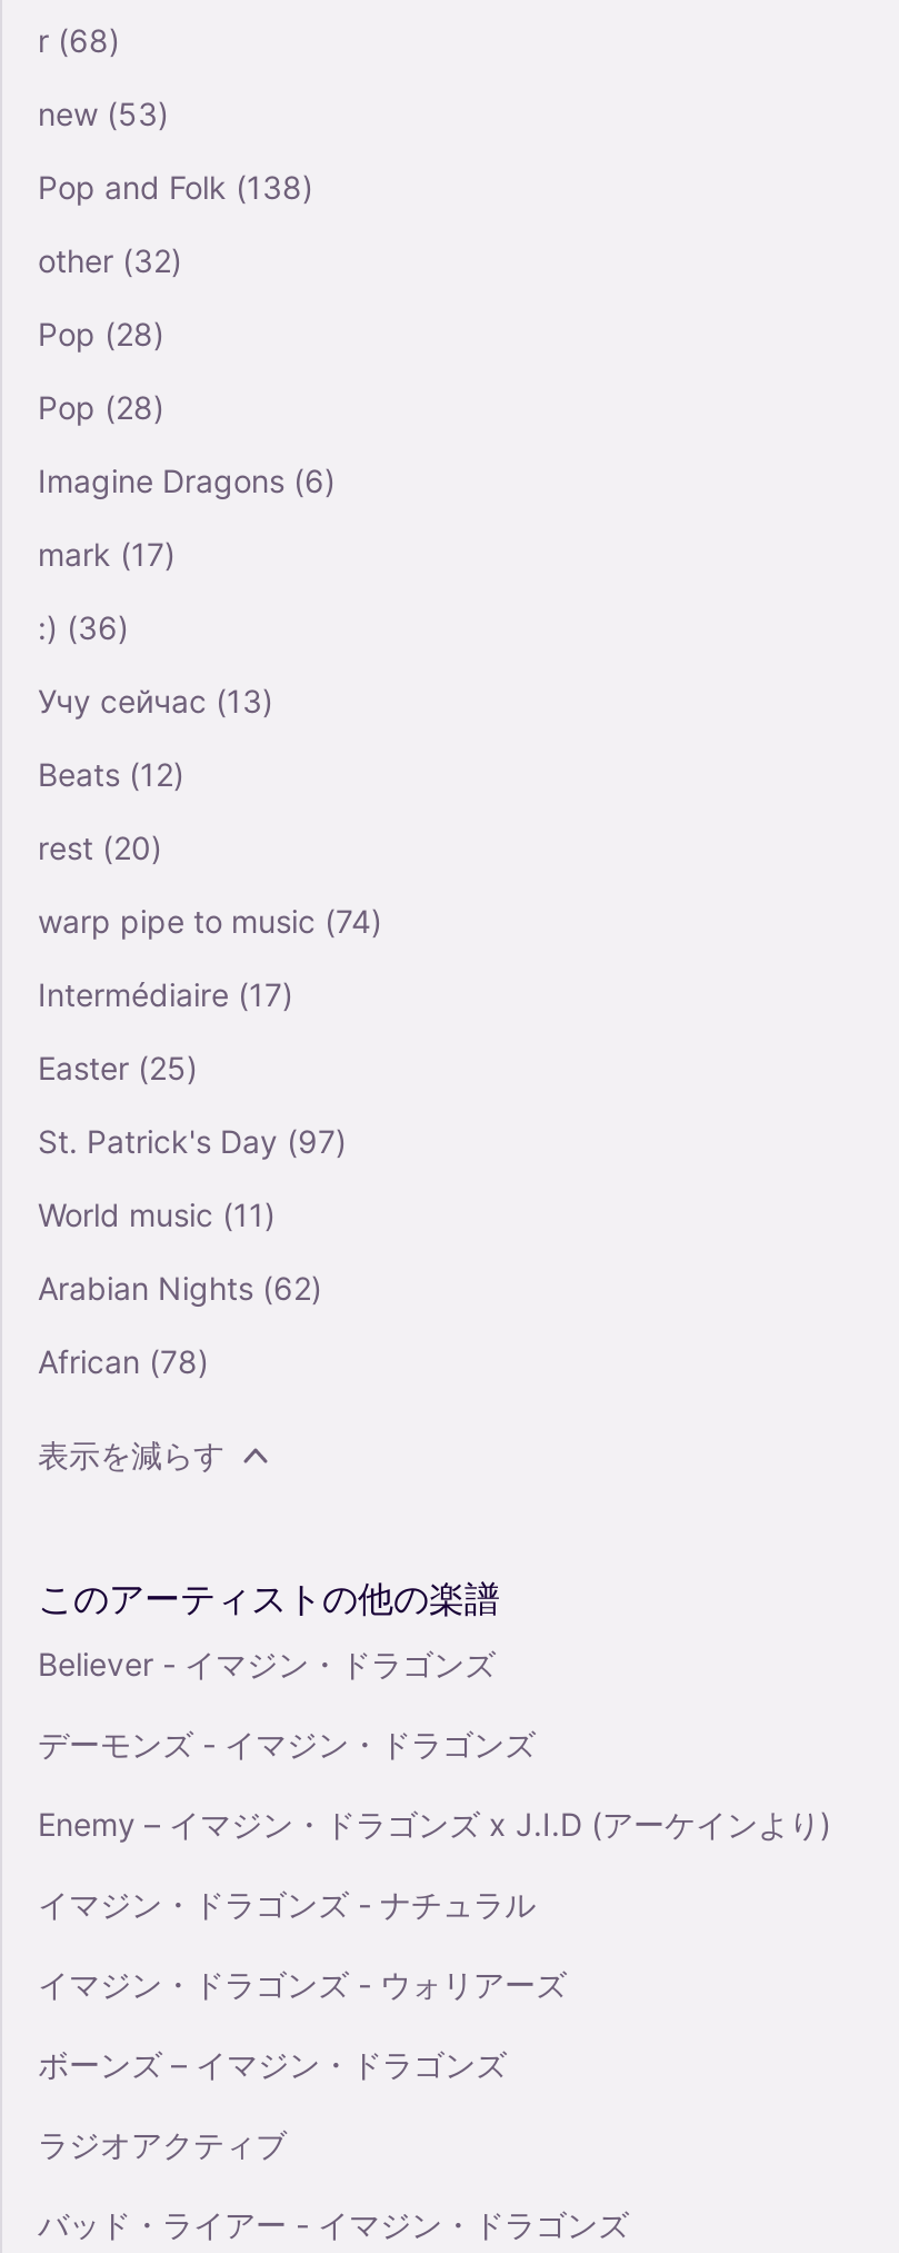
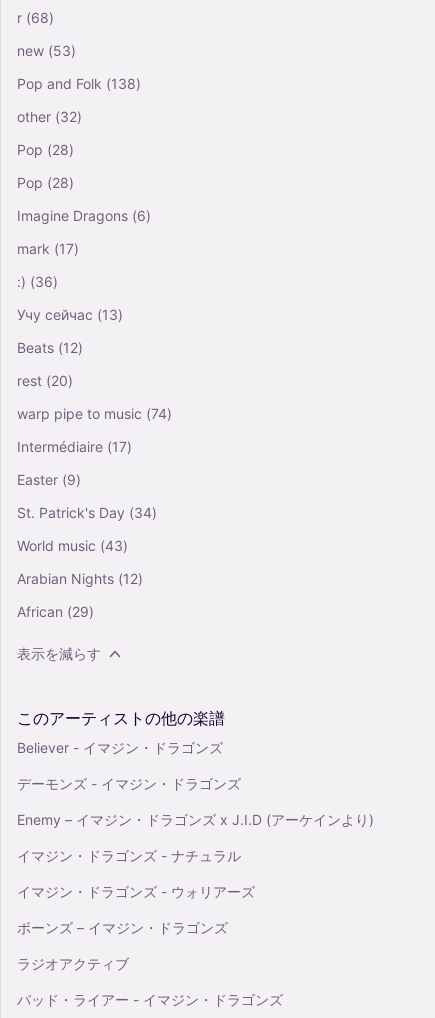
[38,1048,198,1085] Easter (25) -> [17,470,81,487] Easter (9)
[38,1121,347,1159] St. Patrick's Day (97) -> [17,503,157,520] St. Patrick's Day (34)
[38,1194,276,1232] World music (11) -> [17,536,128,553] World music (43)
[38,1268,322,1306] Arabian Nights (62) -> [17,569,143,586] Arabian Nights (12)
[38,1341,209,1379] African (78) -> [17,602,94,619] African (29)

